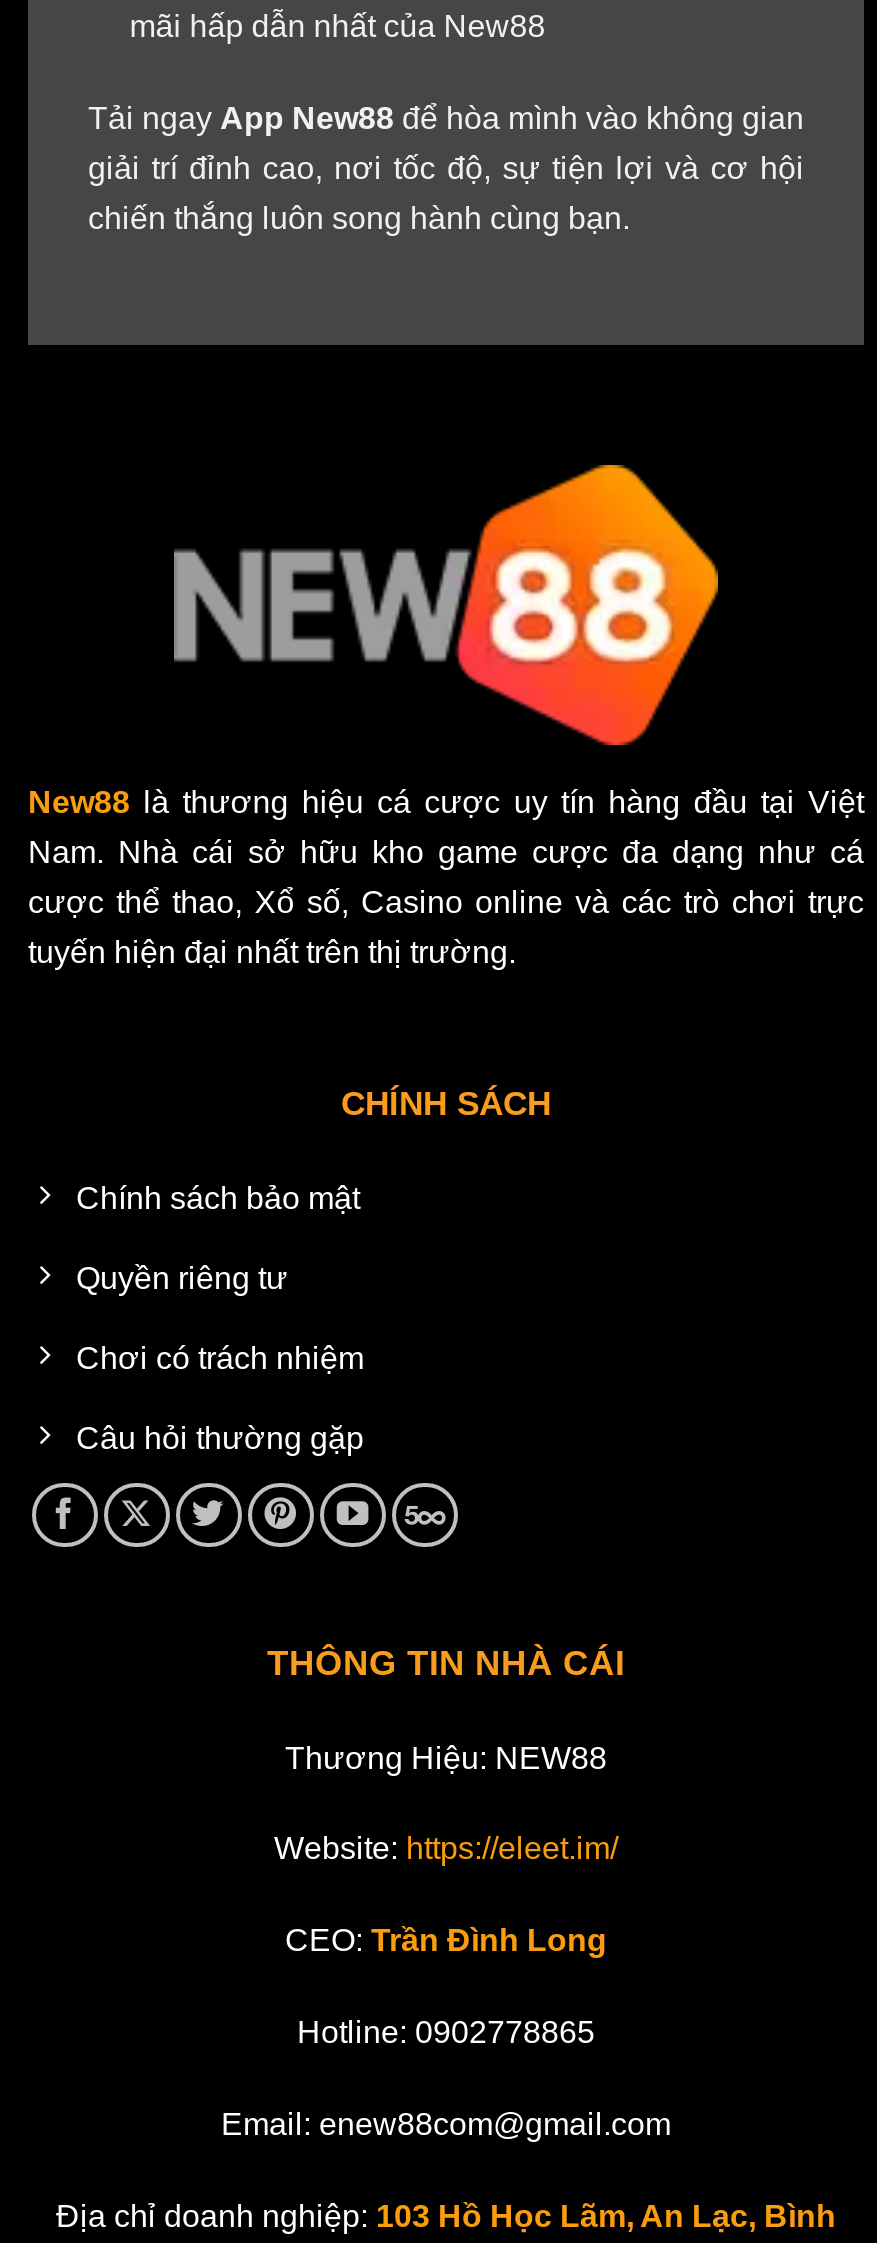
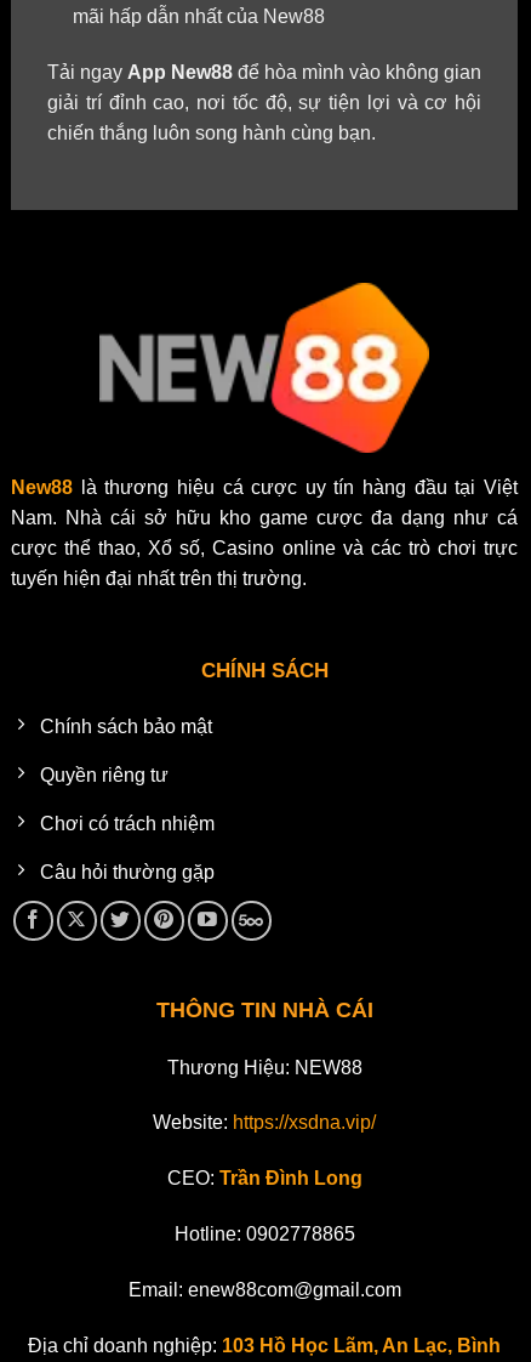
[274,1832,618,1866] Website: https://eleet.im/ -> [153,1112,376,1133] Website: https://xsdna.vip/

